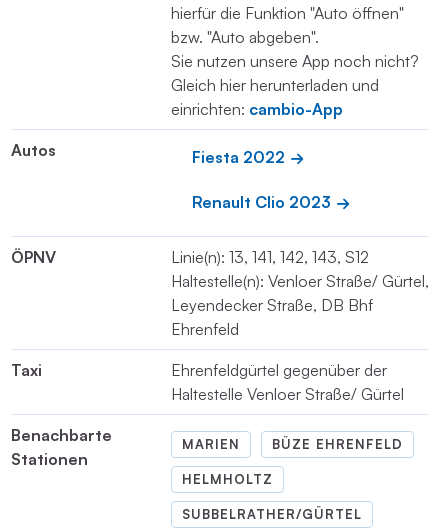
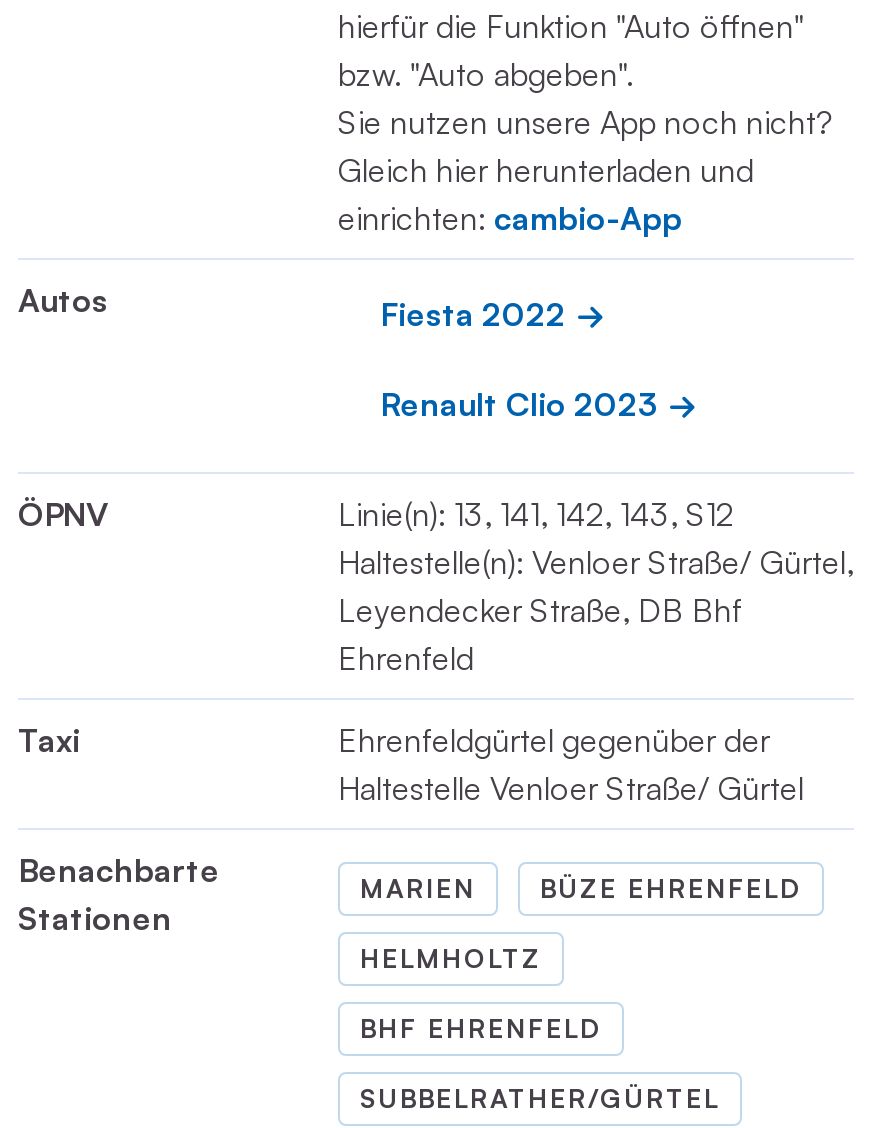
none -> [360,1012,602,1044] BHF EHRENFELD

